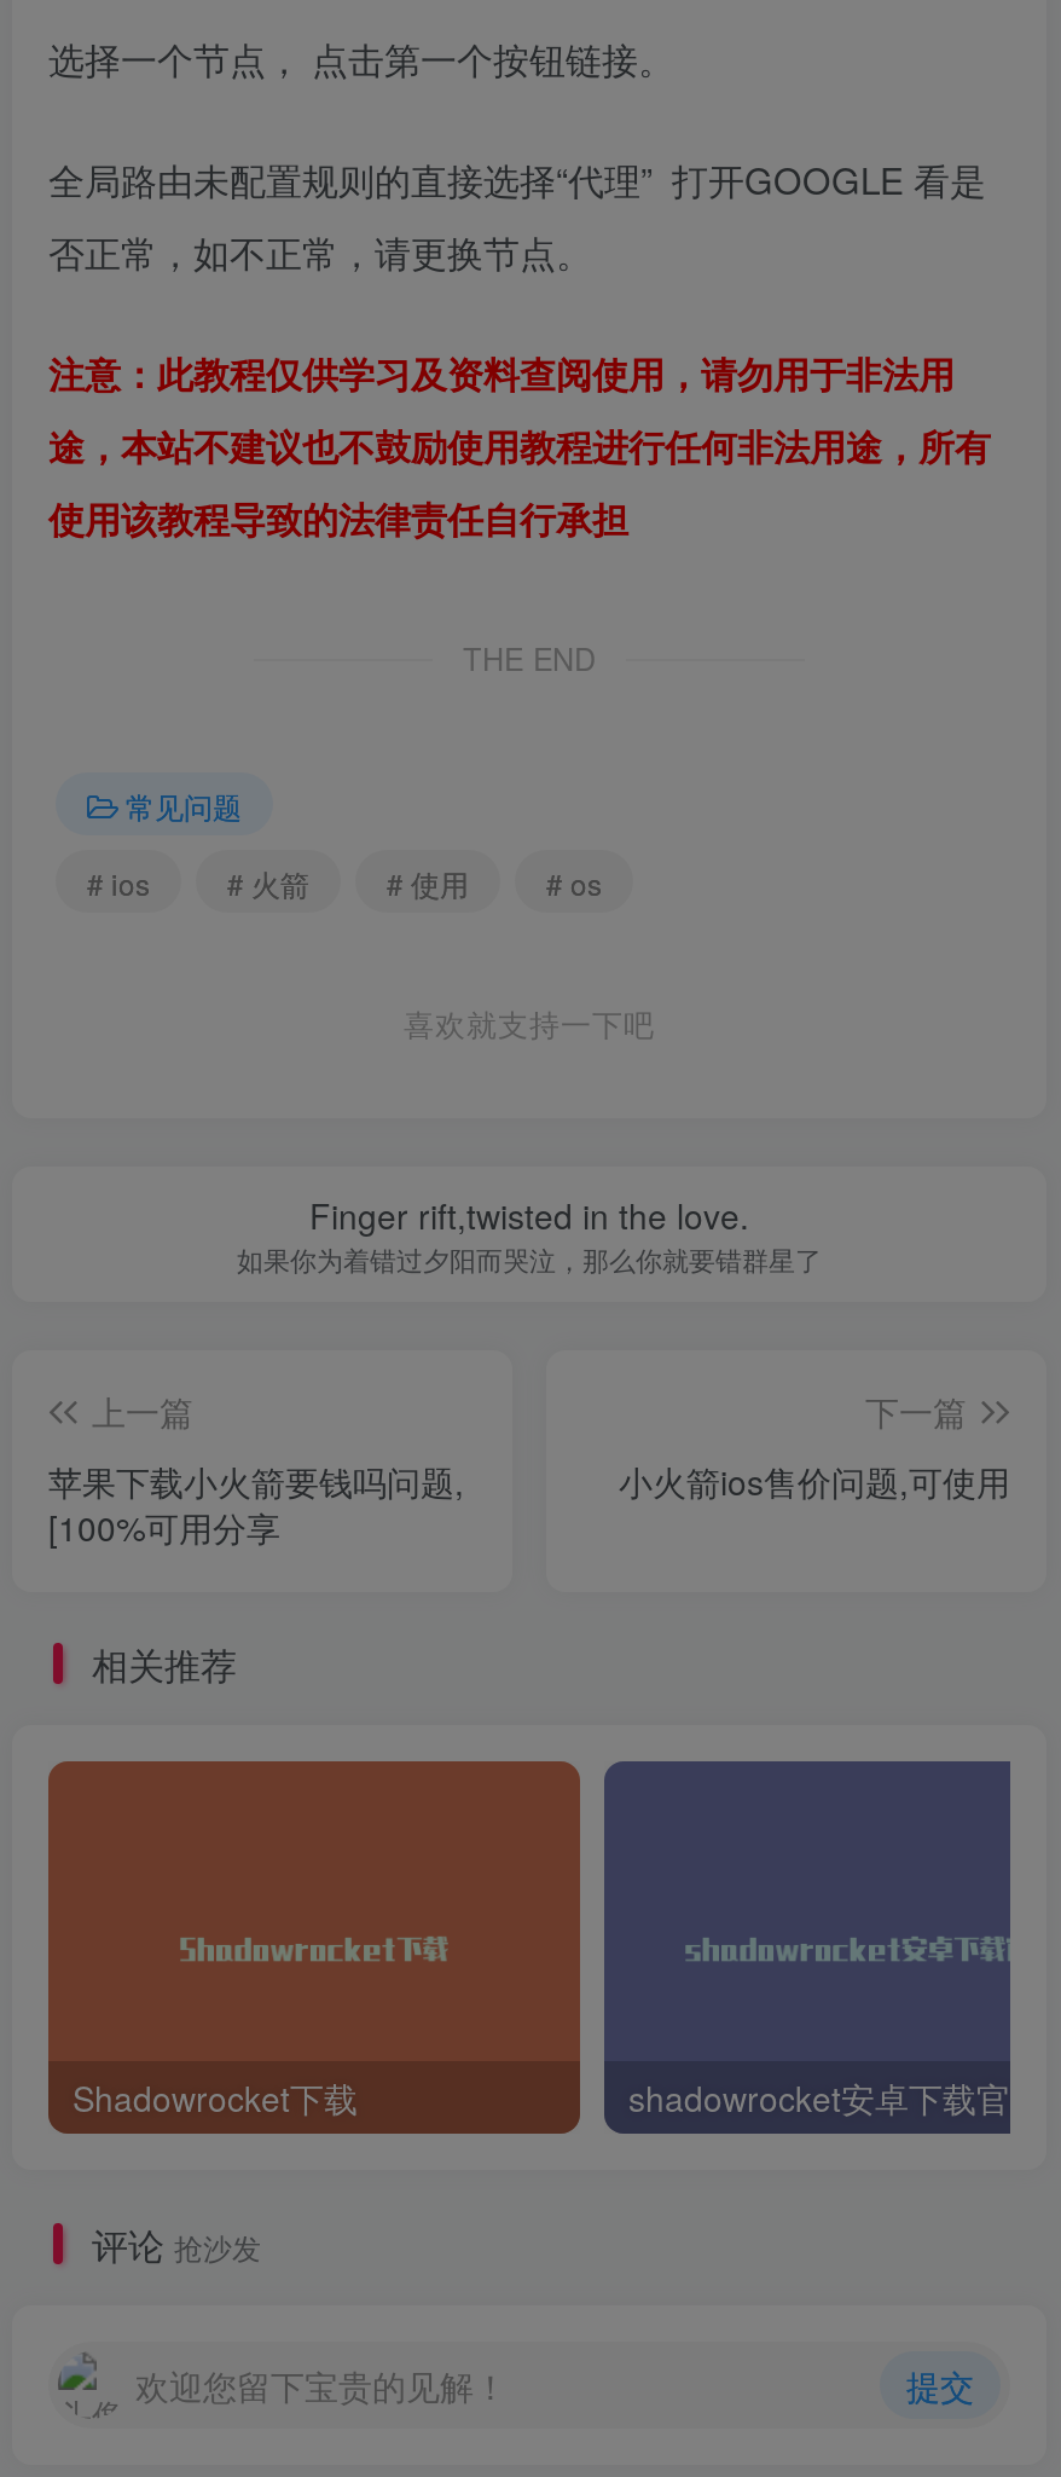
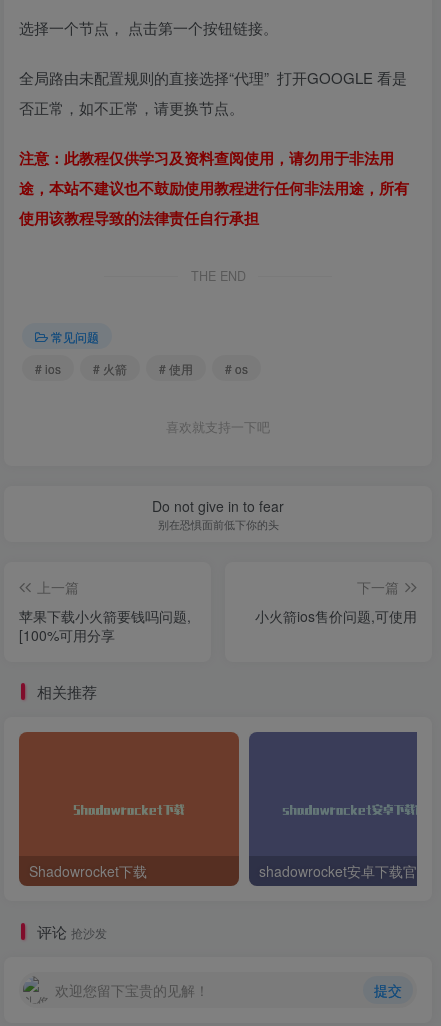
[237,1192,822,1279] Finger rift,twisted in the love. | 如果你为着错过夕阳而哭泣，那么你就要错群星了 -> [152,496,284,532] Do not give in to fear | 别在恐惧面前低下你的头

